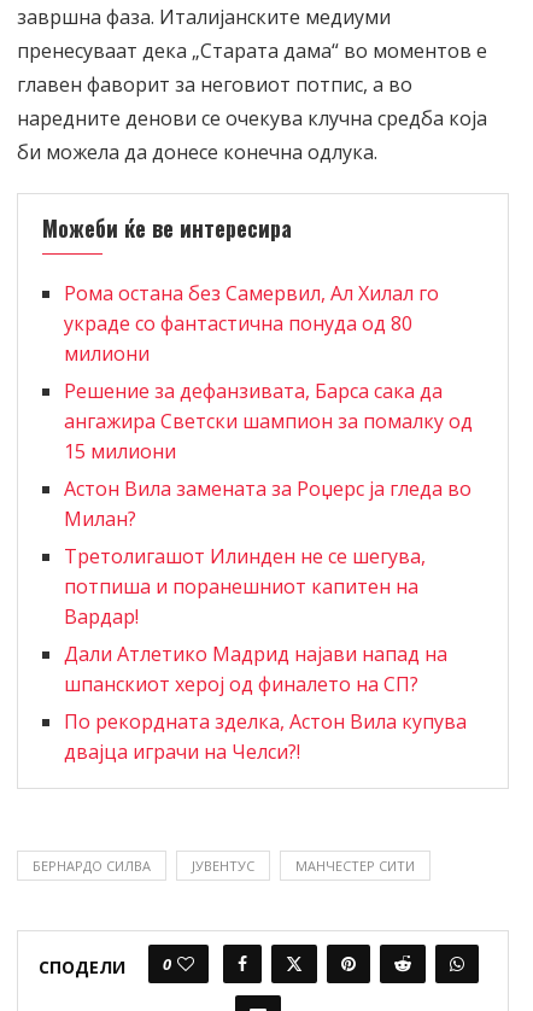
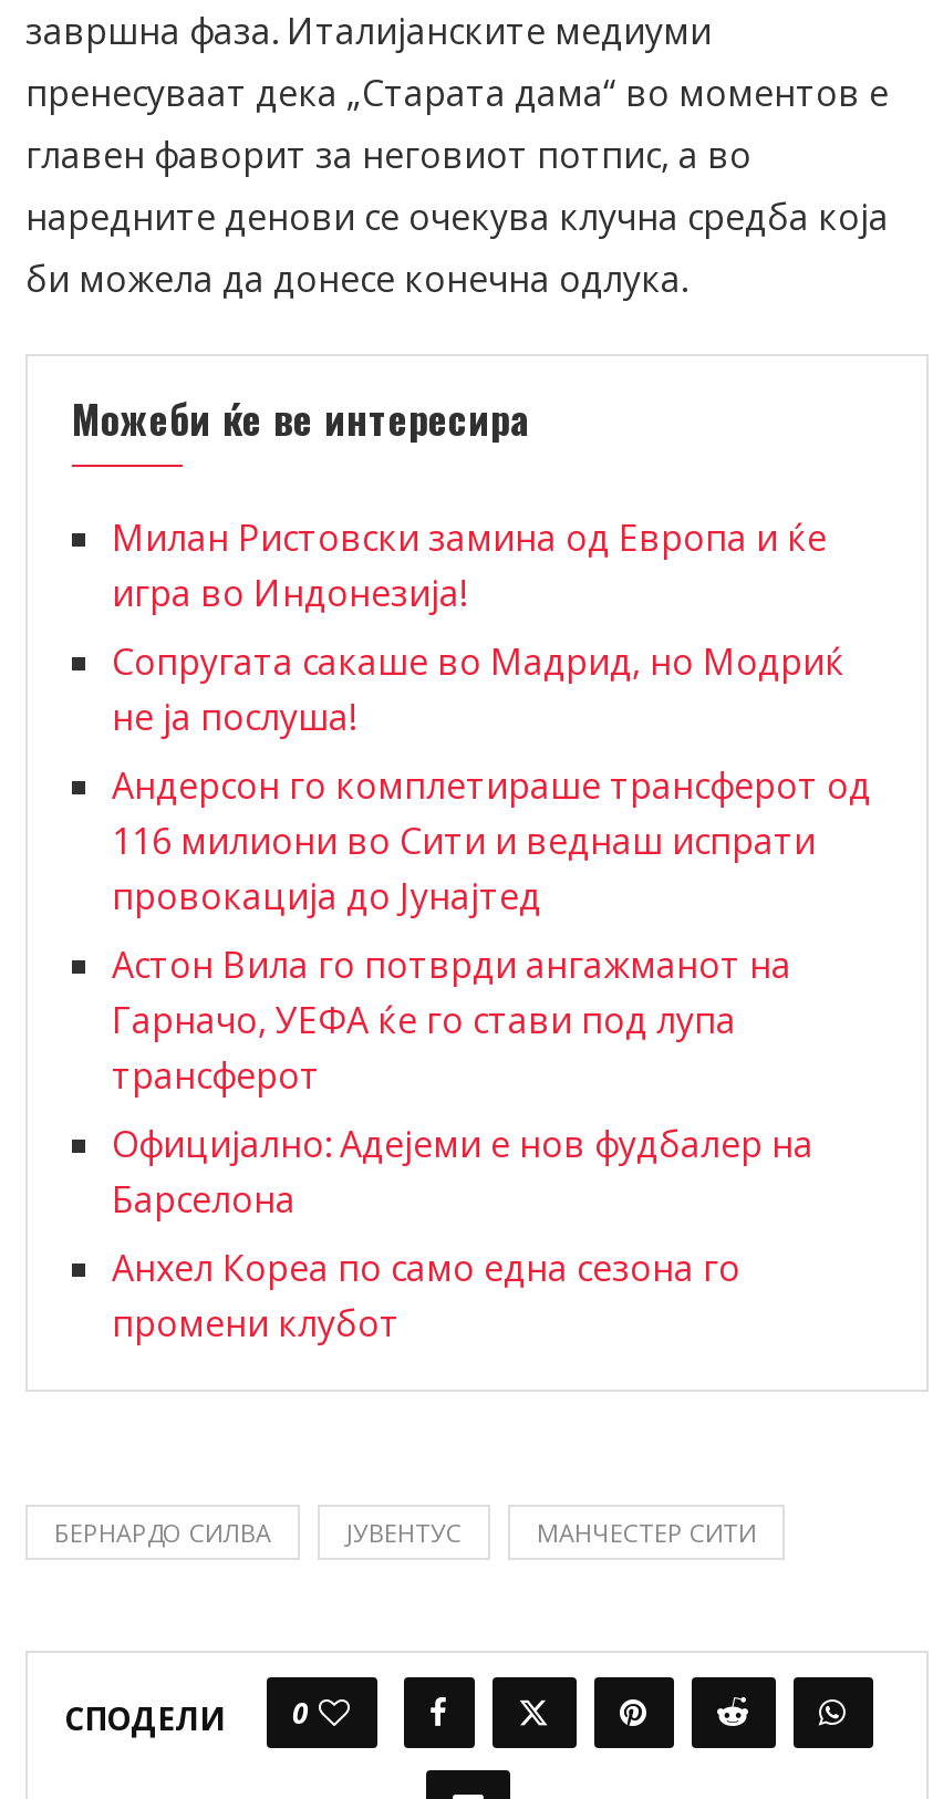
[64,280,473,765] Рома остана без Самервил, Ал Хилал го | украде со фантастична понуда од 80 | милиони | Решение за дефанзивата, Барса сака да | ангажира Светски шампион за помалку од | 15 милиони | Астон Вила замената за Роџерс ја гледа во | Милан? | Третолигашот Илинден не се шегува, | потпиша и поранешниот капитен на | Вардар! | Дали Атлетико Мадрид најави напад на | шпанскиот херој од финалето на СП? | По рекордната зделка, Астон Вила купува | двајца играчи на Челси?! -> [112,514,871,1348] Милан Ристовски замина од Европа и ќе | игра во Индонезија! | Сопругата сакаше во Мадрид, но Модриќ | не ја послуша! | Андерсон го комплетираше трансферот од | 116 милиони во Сити и веднаш испрати | провокација до Јунајтед | Астон Вила го потврди ангажманот на | Гарначо, УЕФА ќе го стави под лупа | трансферот | Официјално: Адејеми е нов фудбалер на | Барселона | Анхел Кореа по само една сезона го | промени клубот

